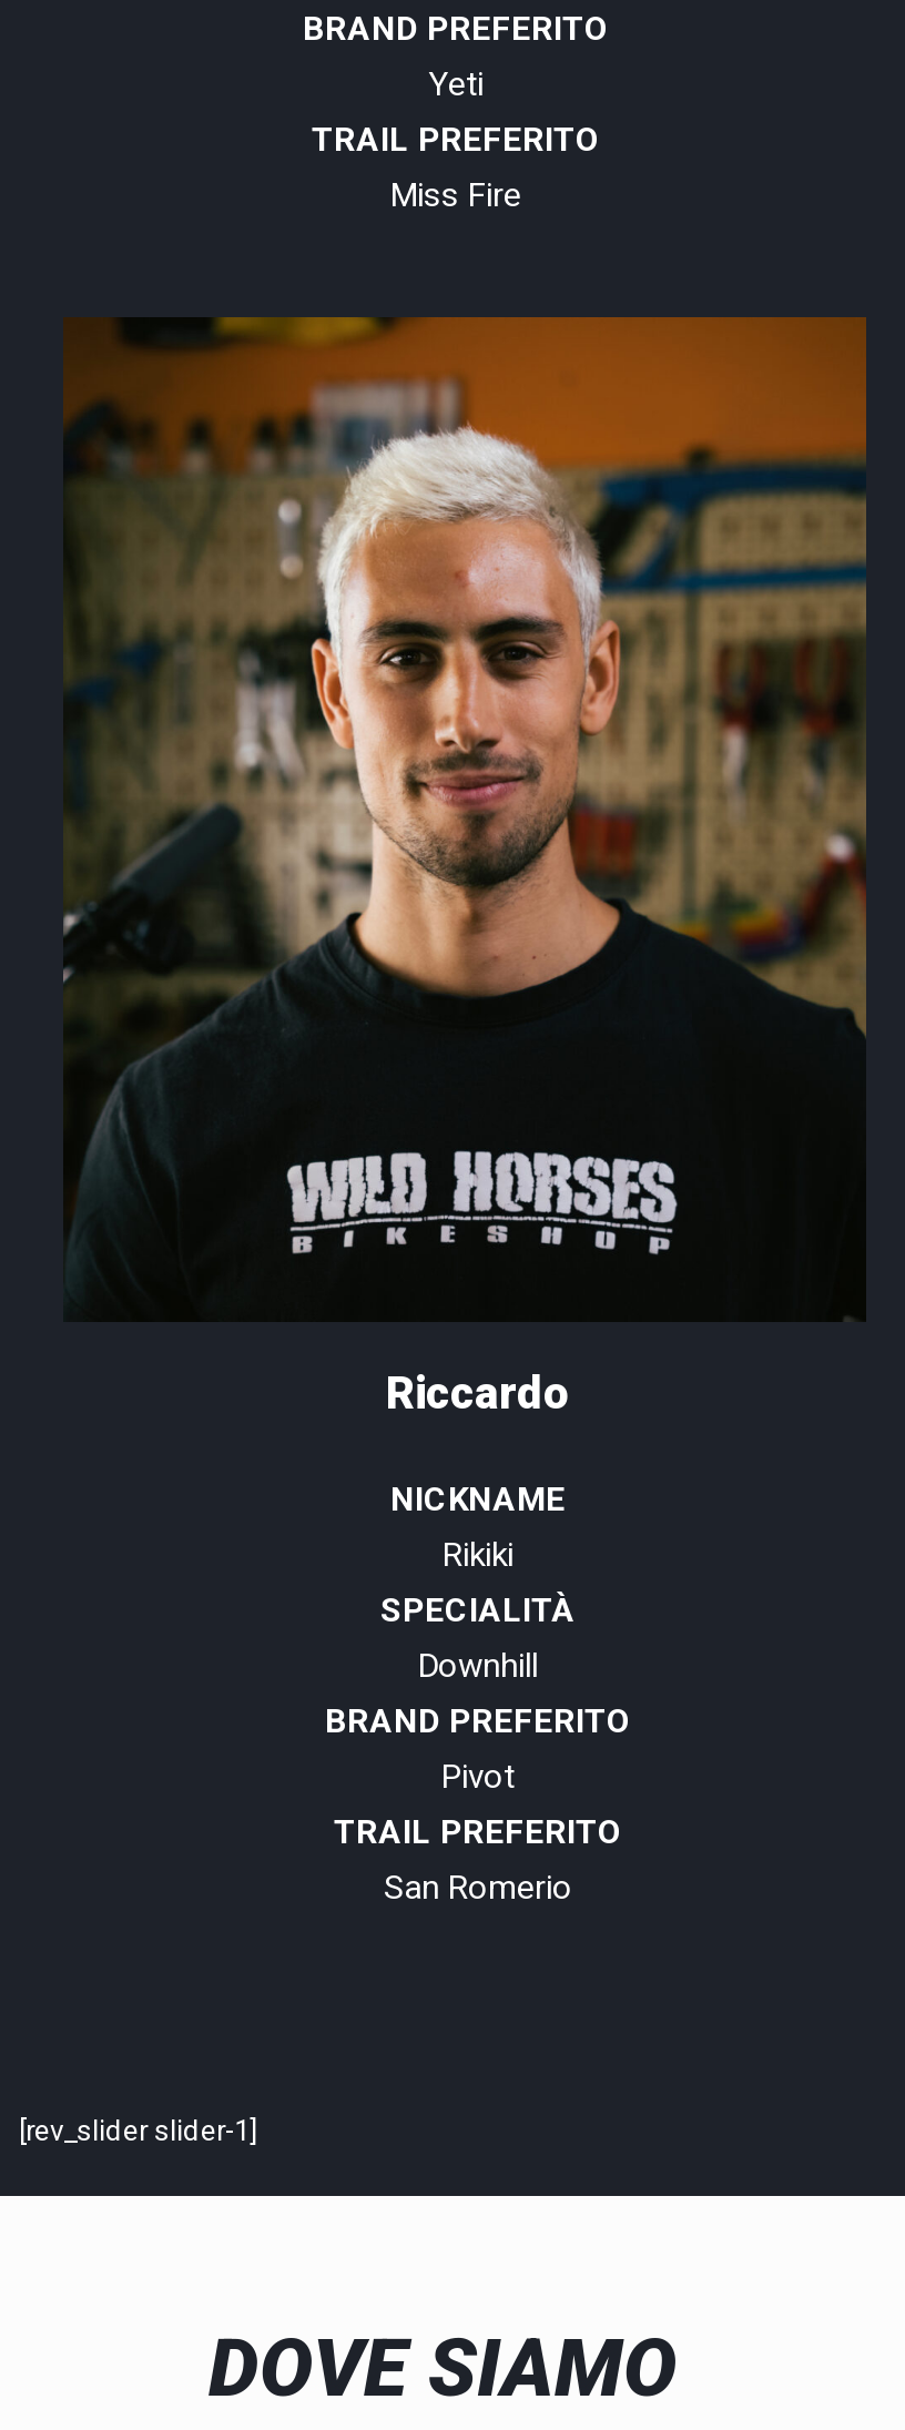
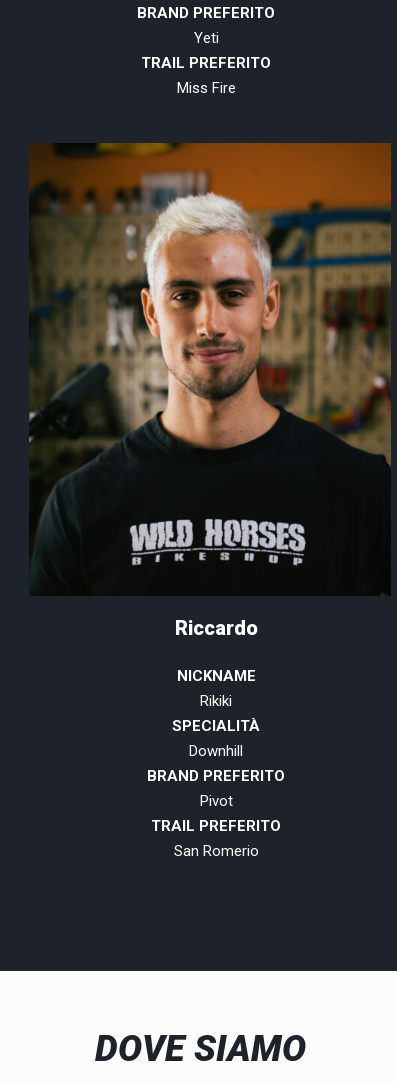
[19,2113,256,2146] [rev_slider slider-1] -> none

